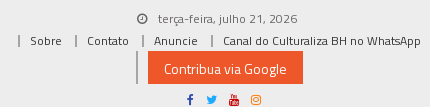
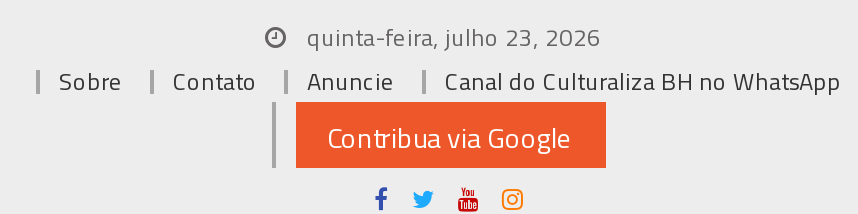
[154,9,296,28] terça-feira, julho 21, 2026 -> [301,18,601,56] quinta-feira, julho 23, 2026

